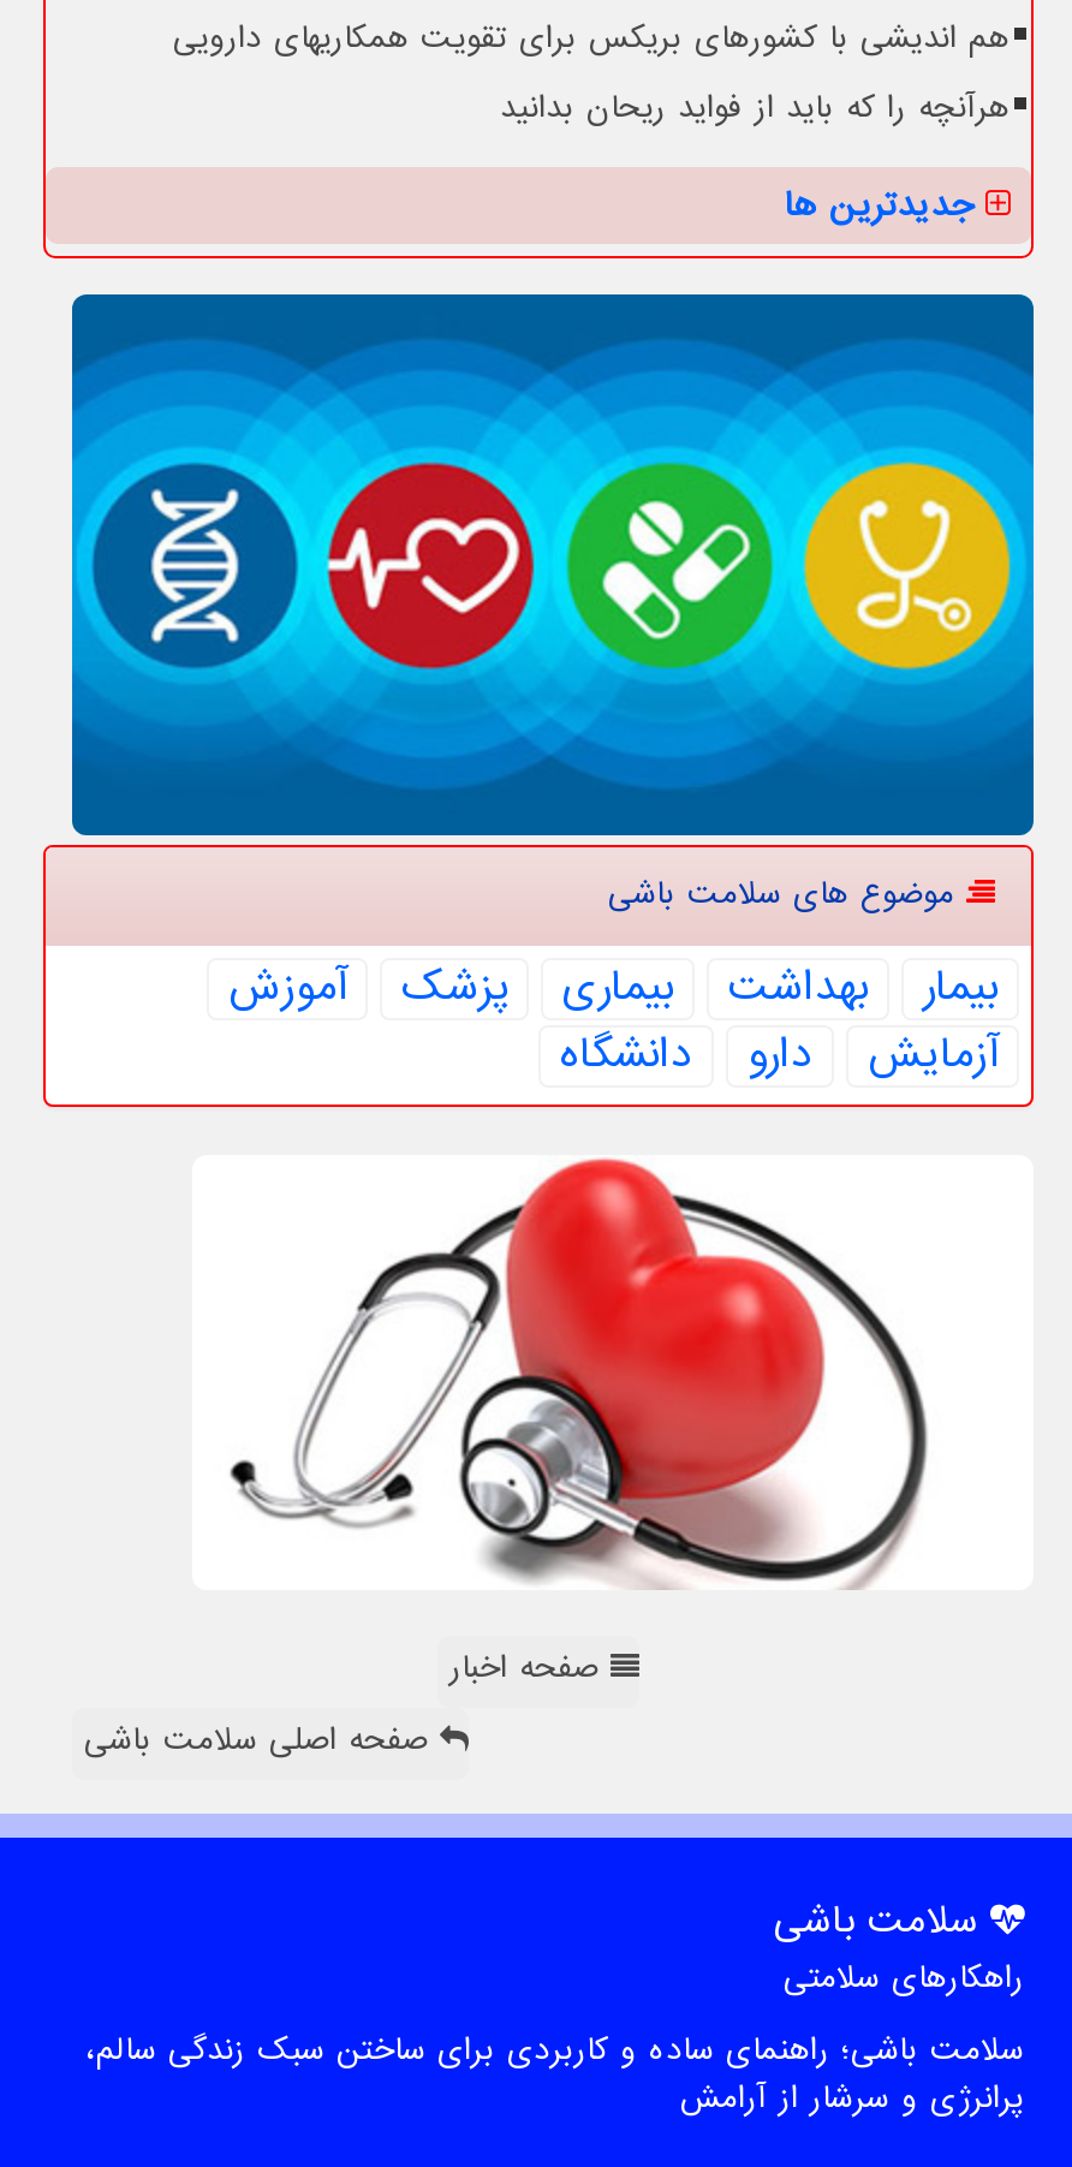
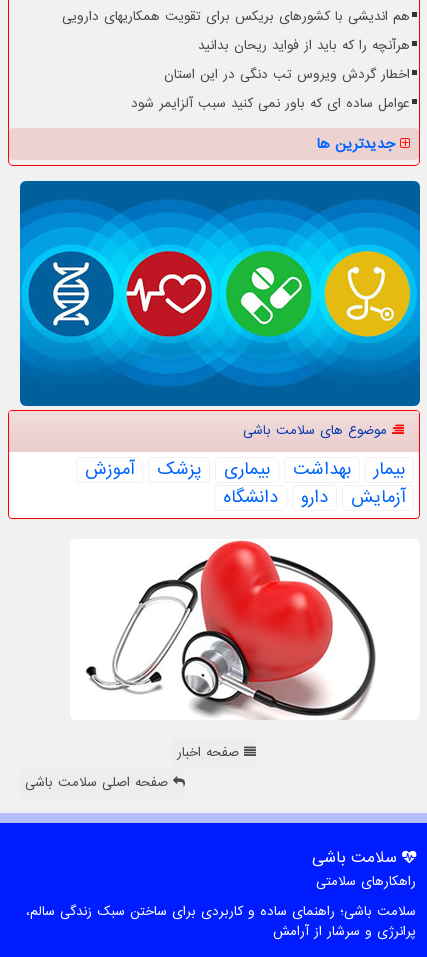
none -> [131,65,410,113] اخطار گردش ویروس تب دنگی در این استان | عوامل ساده ای که باور نمی کنید سبب آلزایمر شود

